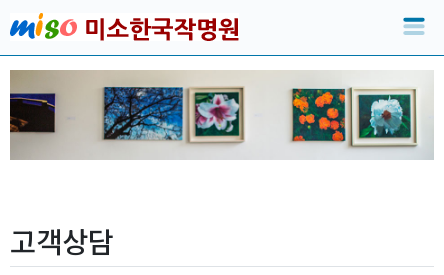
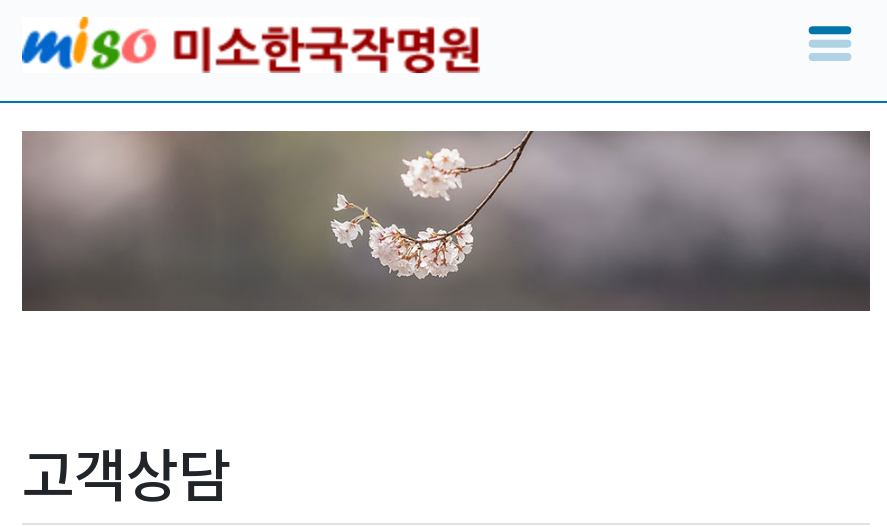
[9,70,434,160] [image] -> [20,129,872,313] [image]

